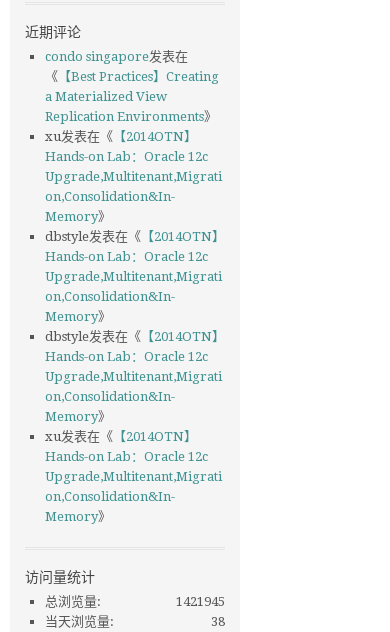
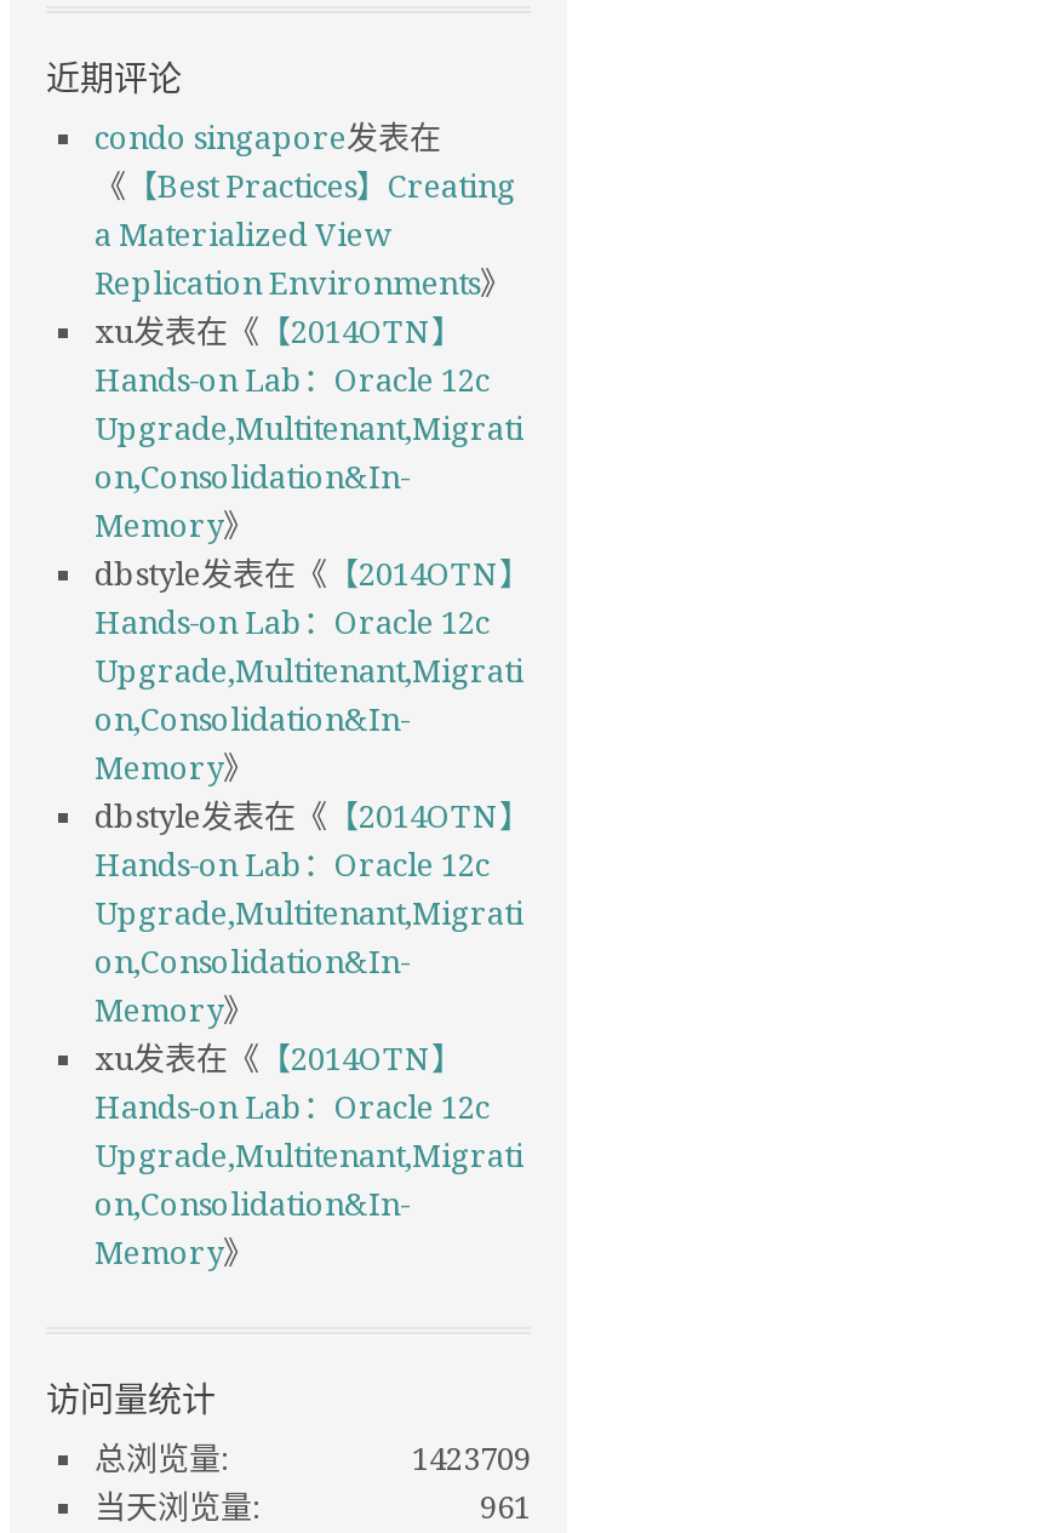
[176,594,225,609] 1421945 -> [412,1441,531,1477] 1423709
[211,614,225,629] 38 -> [480,1490,531,1526] 961

